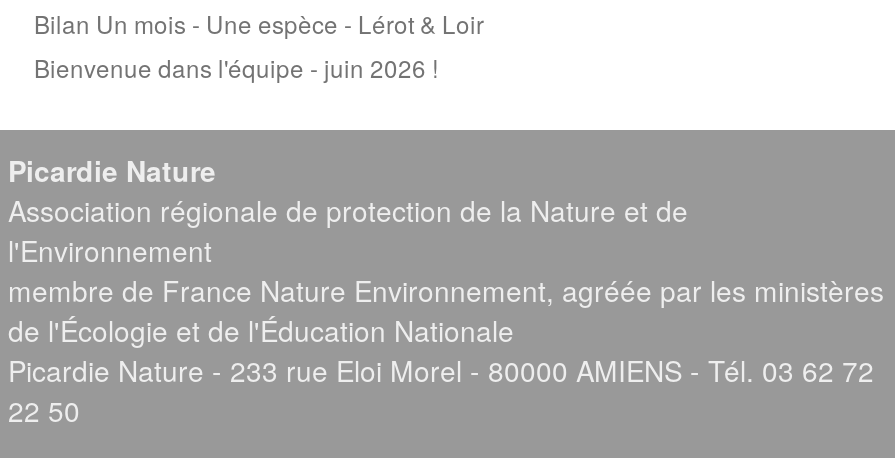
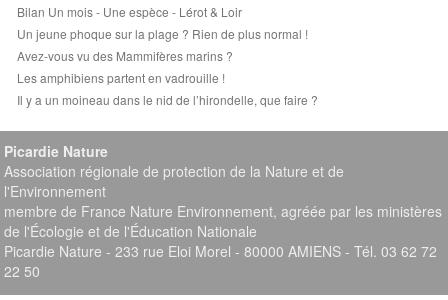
[34,50,438,84] Bienvenue dans l'équipe - juin 2026 ! -> [17,25,318,108] Un jeune phoque sur la plage ? Rien de plus normal ! | Avez-vous vu des Mammifères marins ? | Les amphibiens partent en vadrouille ! | Il y a un moineau dans le nid de l’hirondelle, que faire ?

